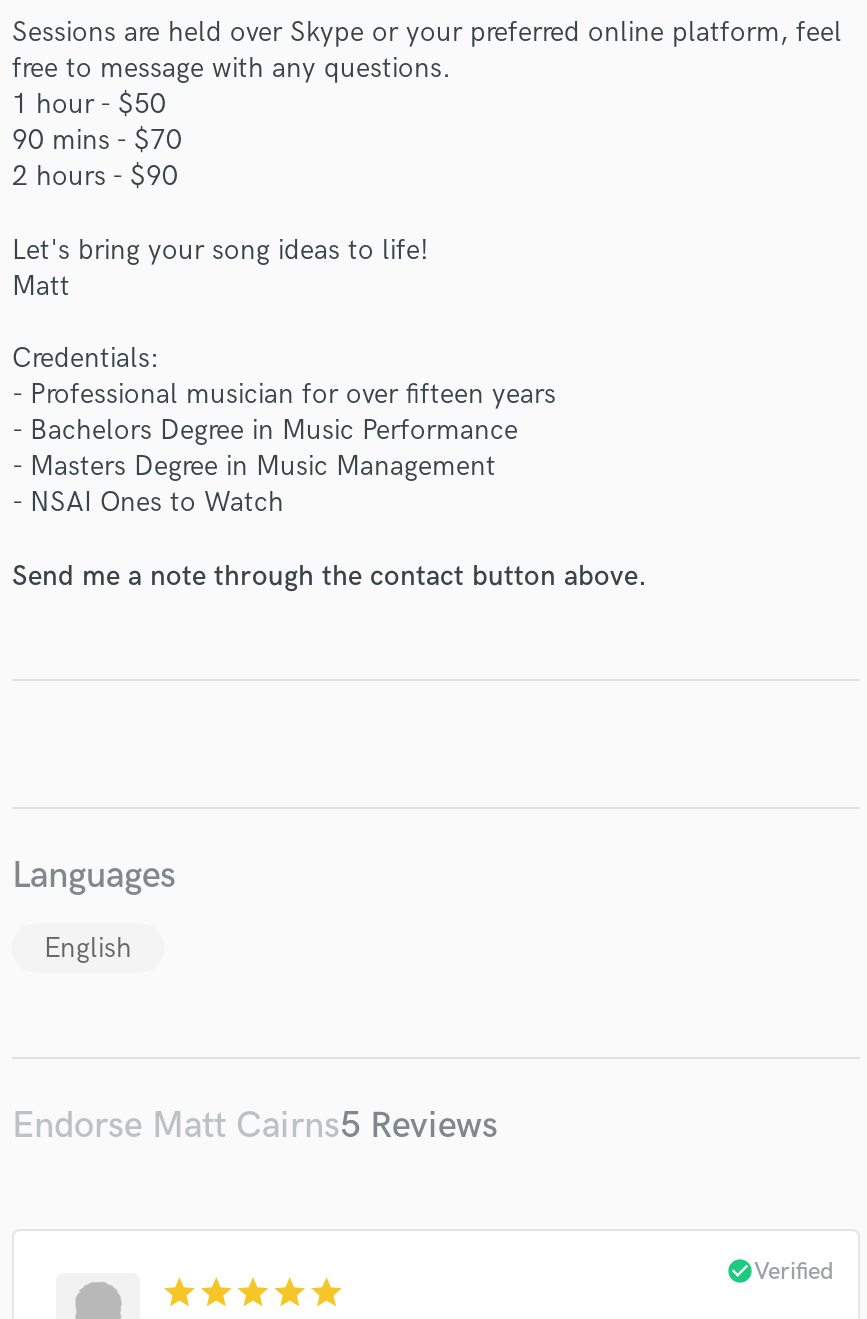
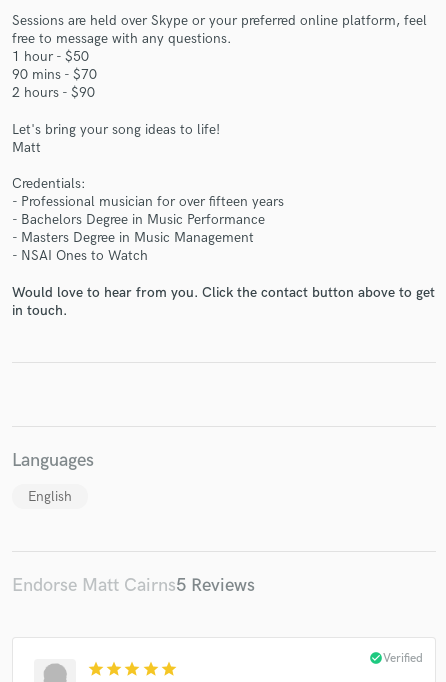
[12,558,646,592] Send me a note through the contact button above. -> [12,283,435,318] Would love to hear from you. Click the contact button above to get | in touch.

